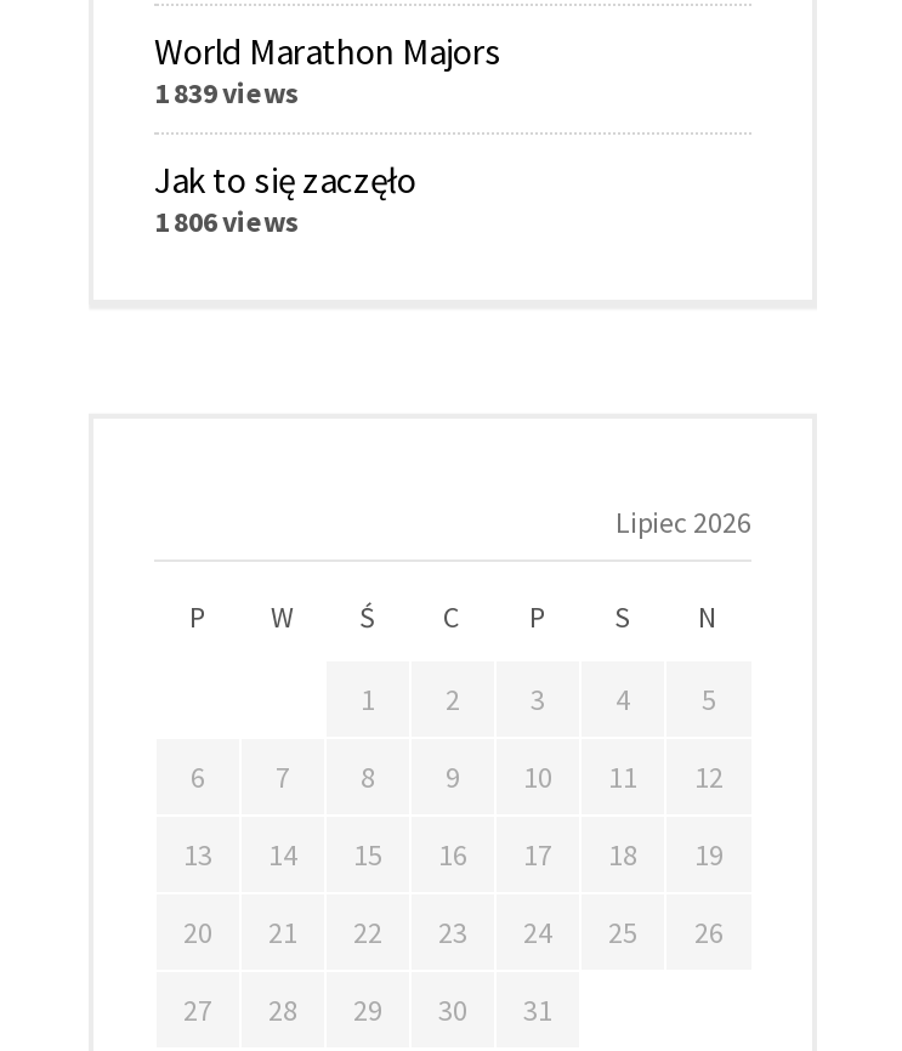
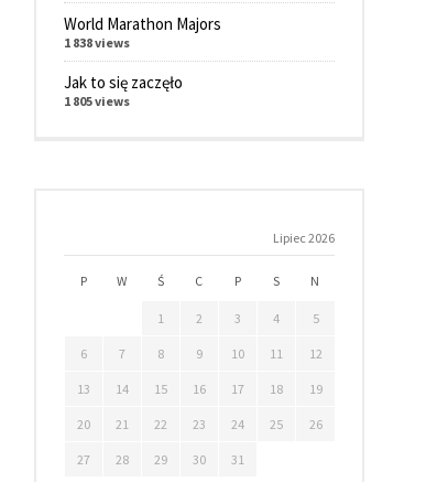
[154,74,300,111] 1 839 views -> [64,34,130,50] 1 838 views
[154,203,300,239] 1 806 views -> [64,92,130,109] 1 805 views

